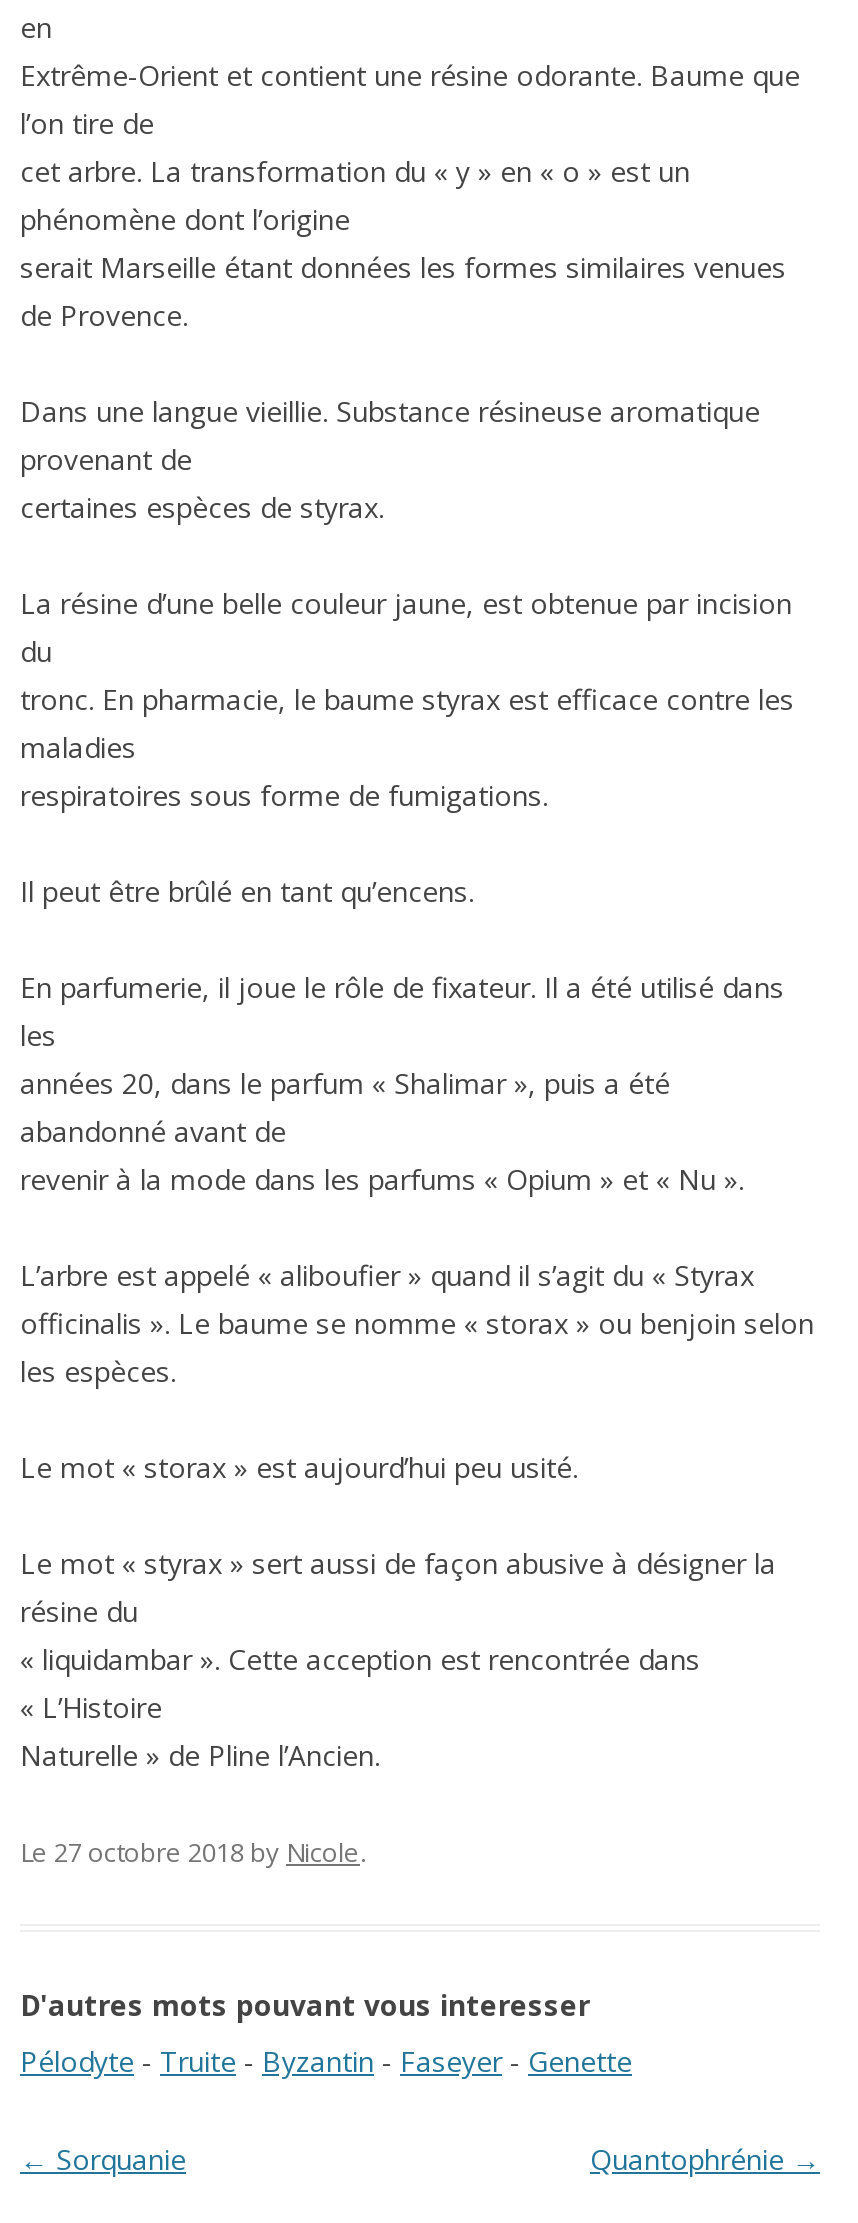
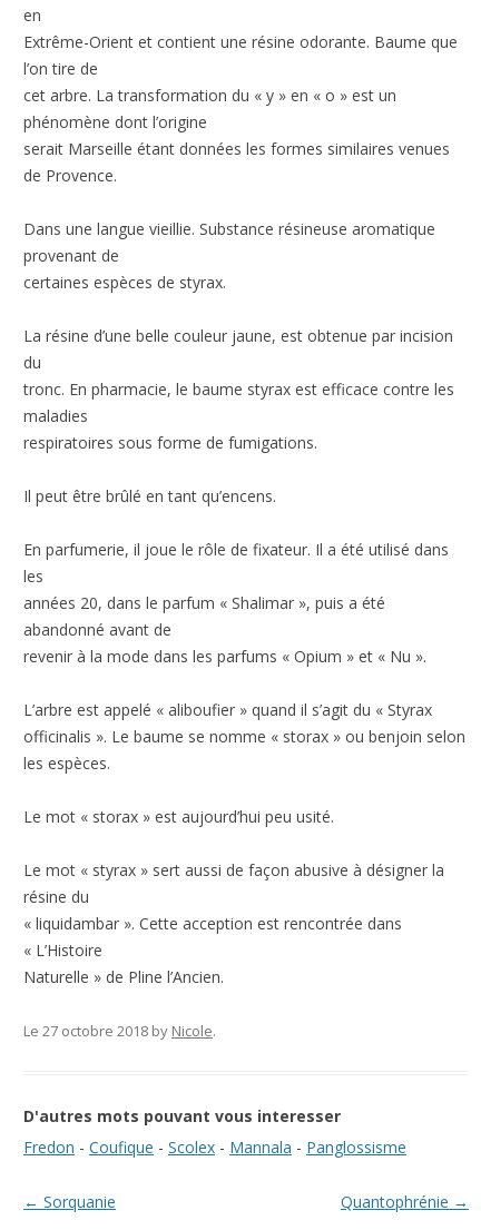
[20,2042,632,2080] Pélodyte - Truite - Byzantin - Faseyer - Genette -> [23,1136,406,1158] Fredon - Coufique - Scolex - Mannala - Panglossisme

